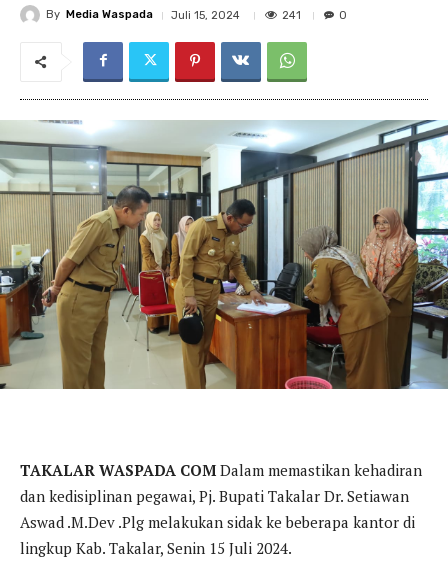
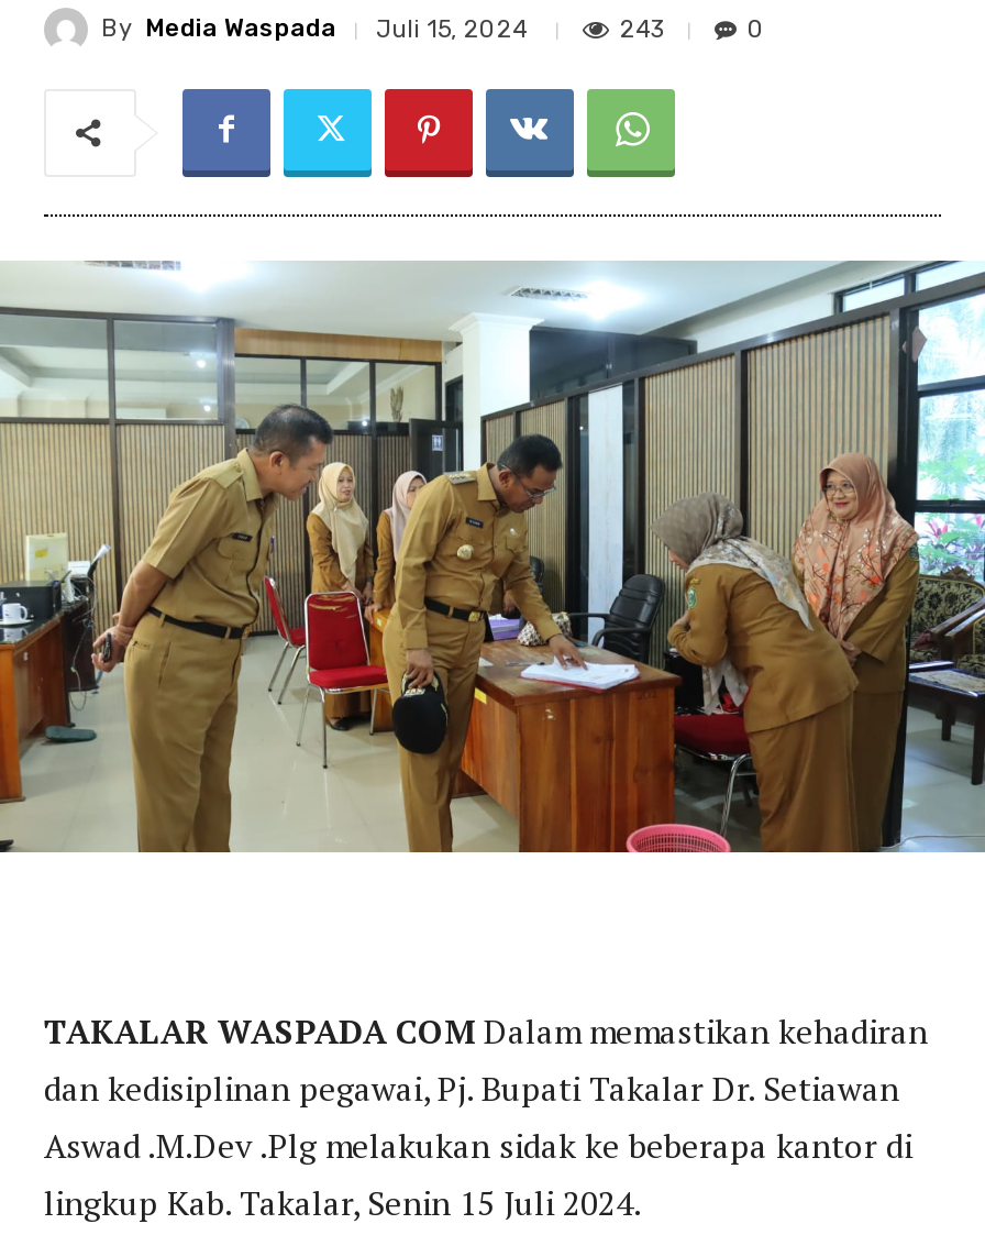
[282,8,301,21] 241 -> [620,15,664,44] 243

